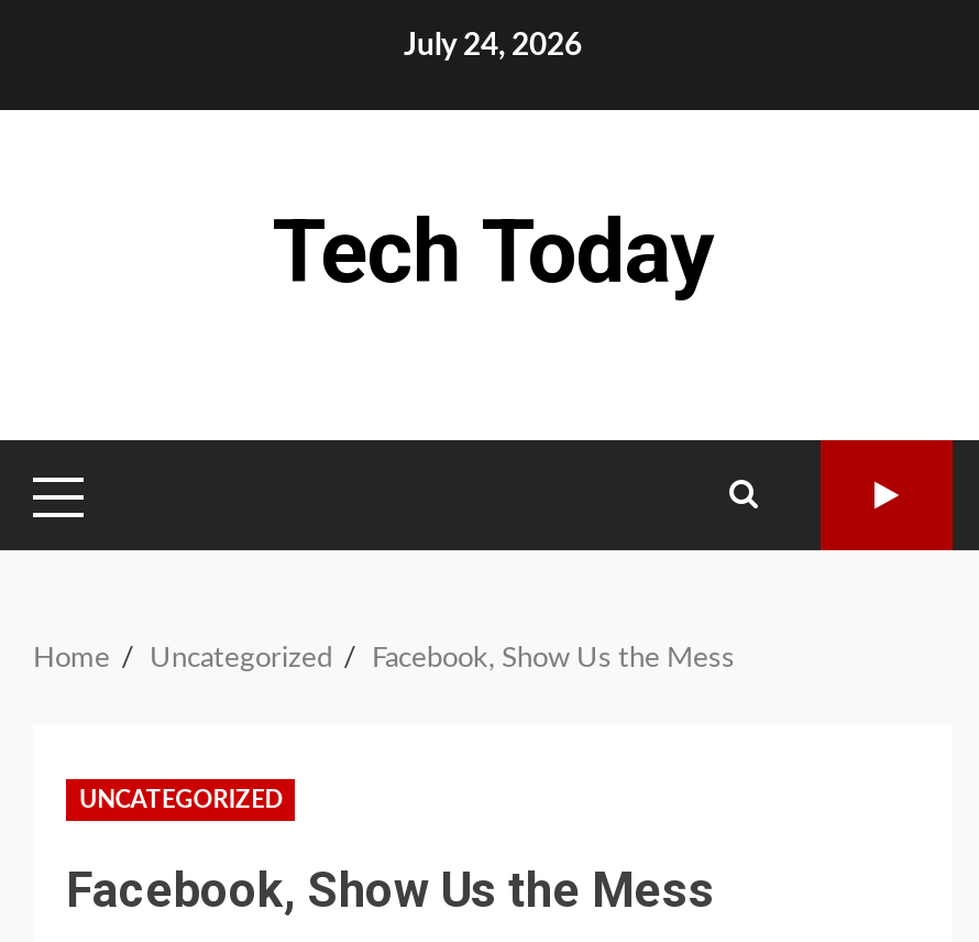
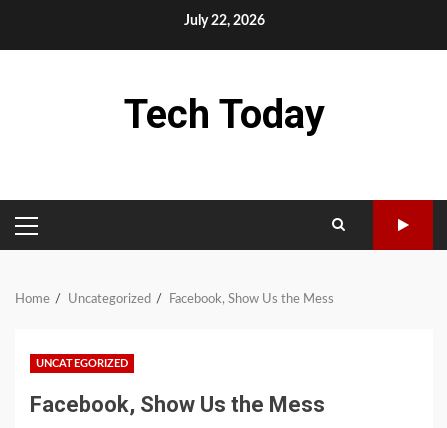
[404,31,582,62] July 24, 2026 -> [183,14,264,28] July 22, 2026

